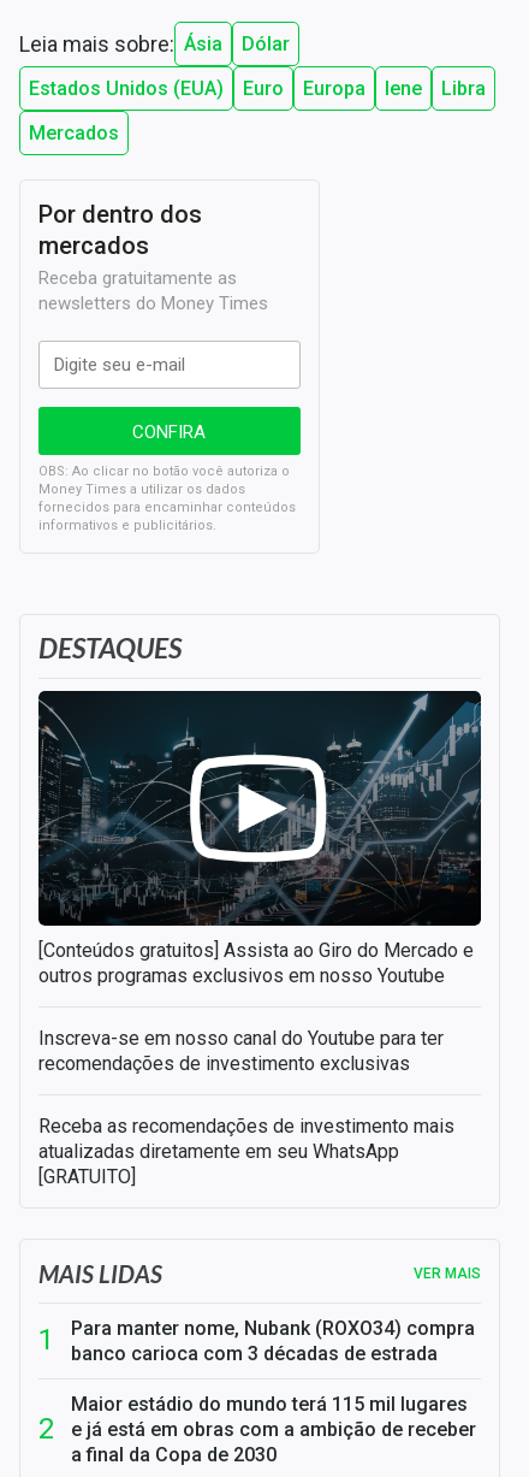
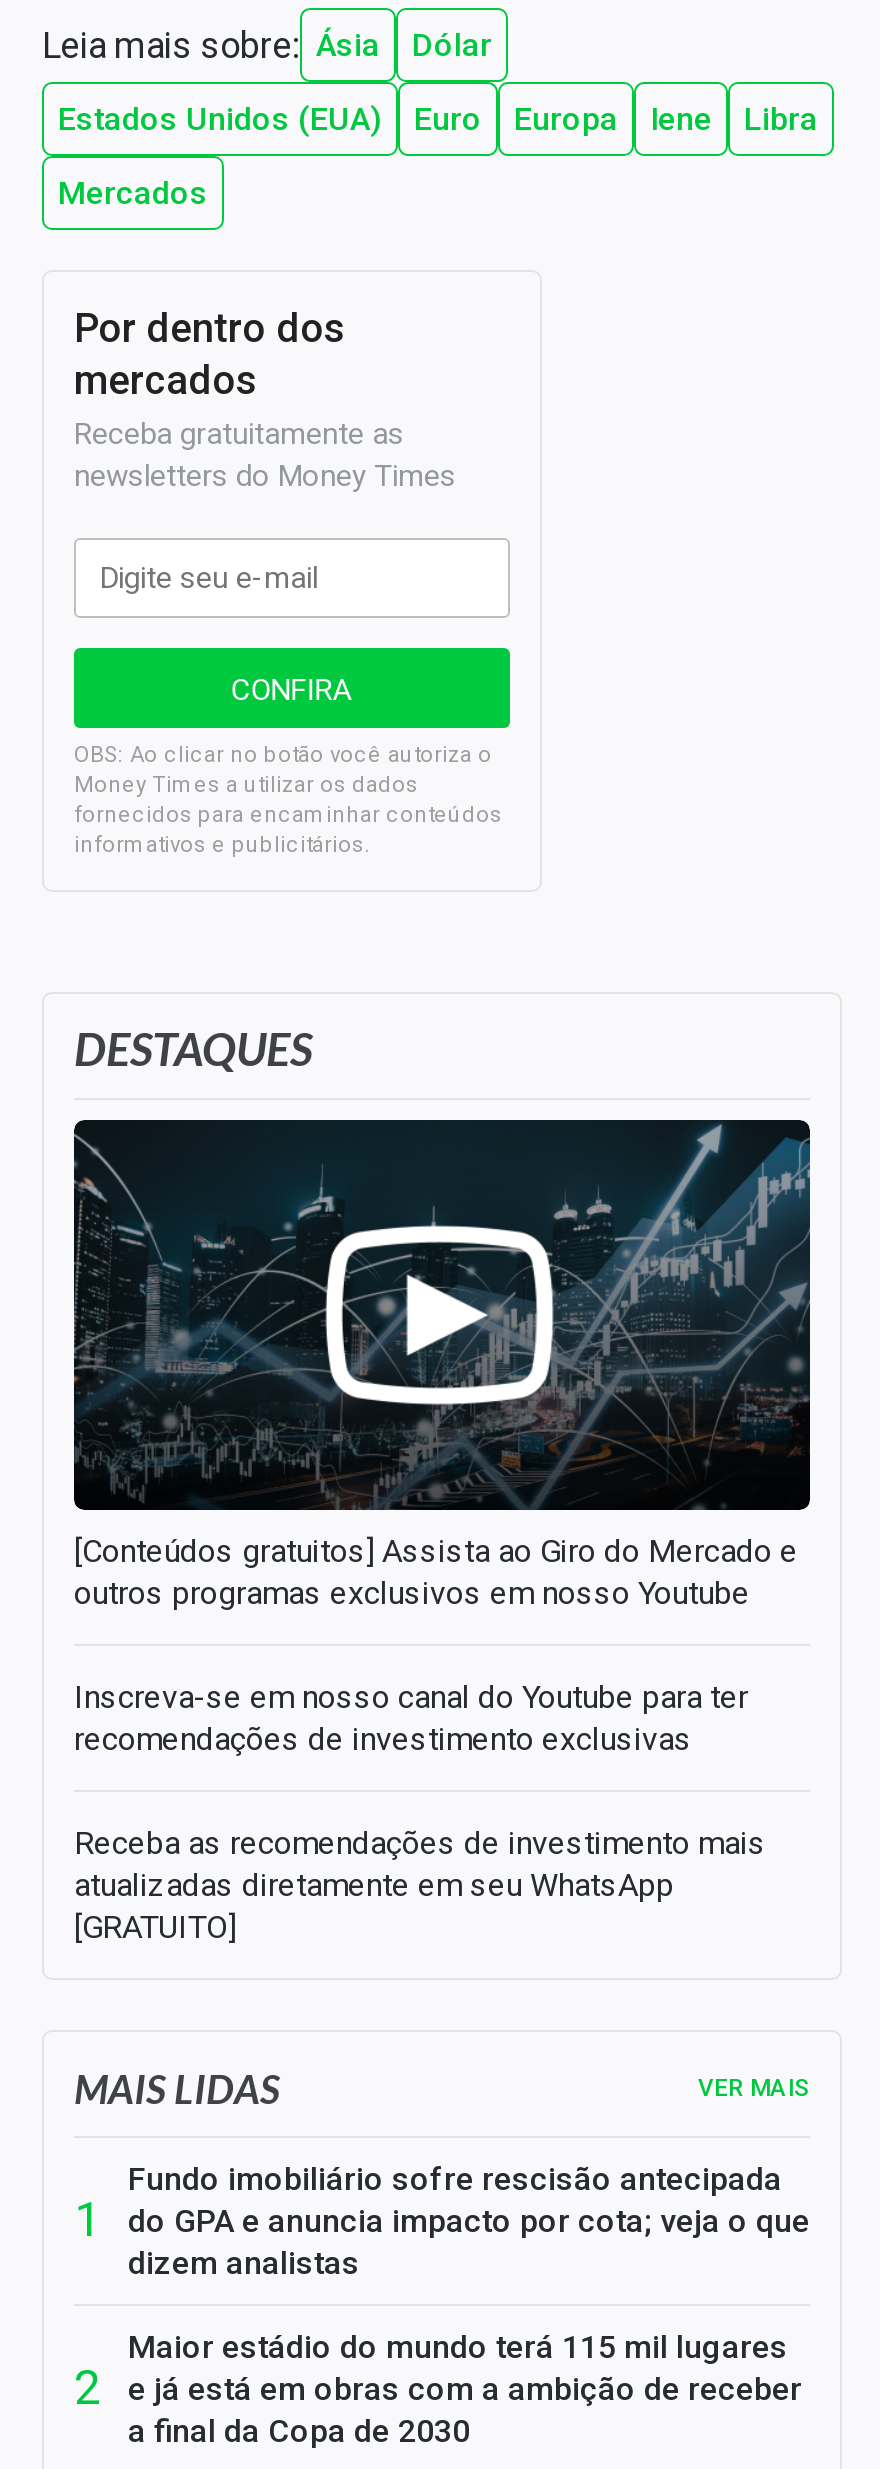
[71,1317,475,1365] Para manter nome, Nubank (ROXO34) compra | banco carioca com 3 décadas de estrada -> [128,2160,810,2282] Fundo imobiliário sofre rescisão antecipada | do GPA e anuncia impacto por cota; veja o que | dizem analistas

